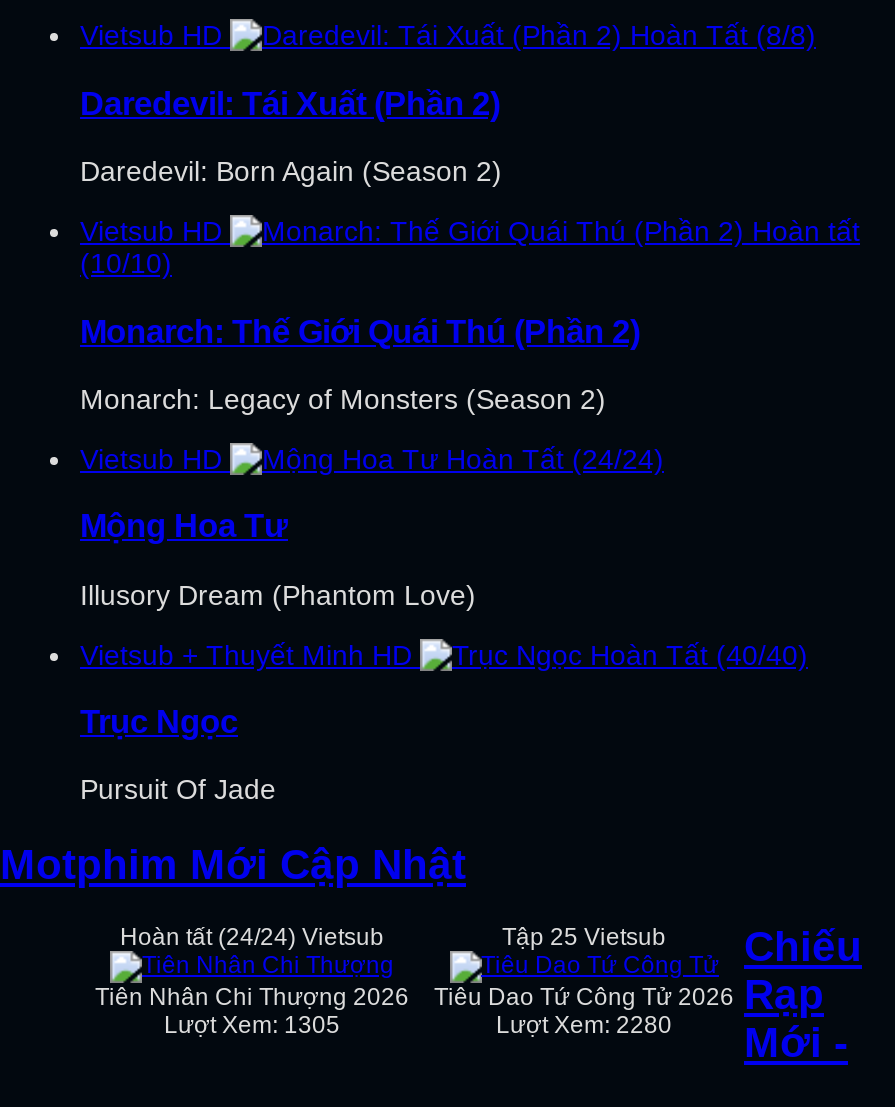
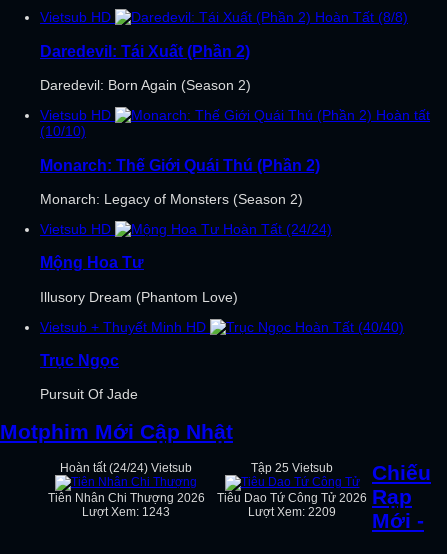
[164,1012,340,1040] Lượt Xem: 1305 -> [82,505,170,519] Lượt Xem: 1243
[496,1012,672,1040] Lượt Xem: 2280 -> [248,505,336,519] Lượt Xem: 2209

